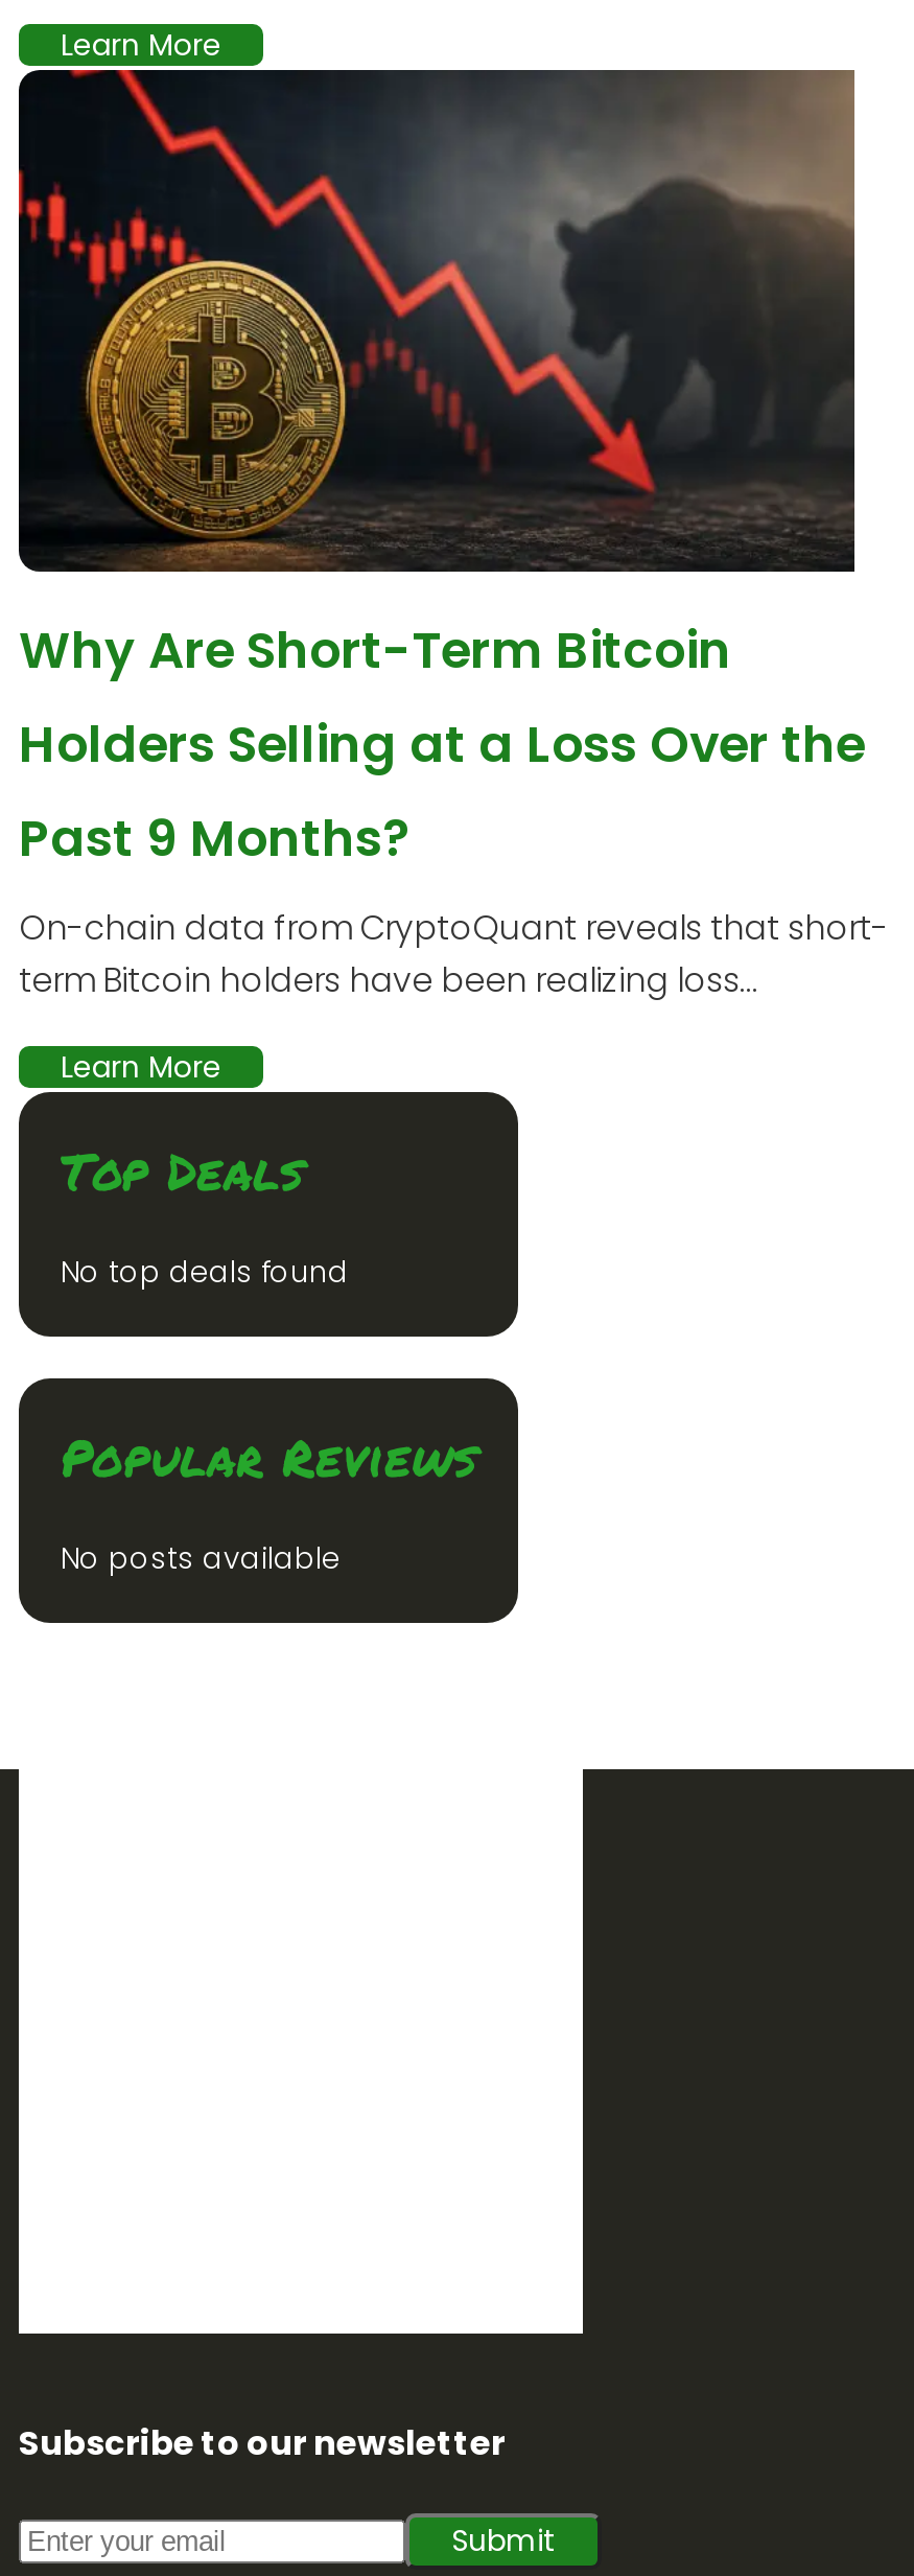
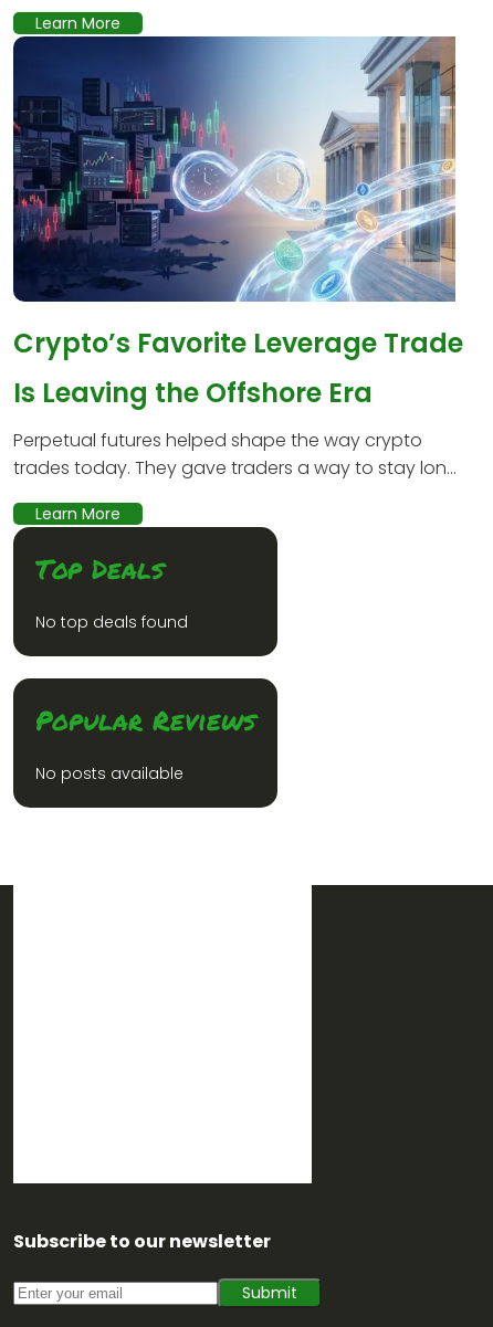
[17,68,865,872] [image] | Why Are Short-Term Bitcoin | Holders Selling at a Loss Over the | Past 9 Months? -> [13,35,463,411] [image] | Crypto’s Favorite Leverage Trade | Is Leaving the Offshore Era
[19,904,888,1004] On-chain data from CryptoQuant reveals that short- | term Bitcoin holders have been realizing loss... -> [13,427,457,480] Perpetual futures helped shape the way crypto | trades today. They gave traders a way to stay lon...

